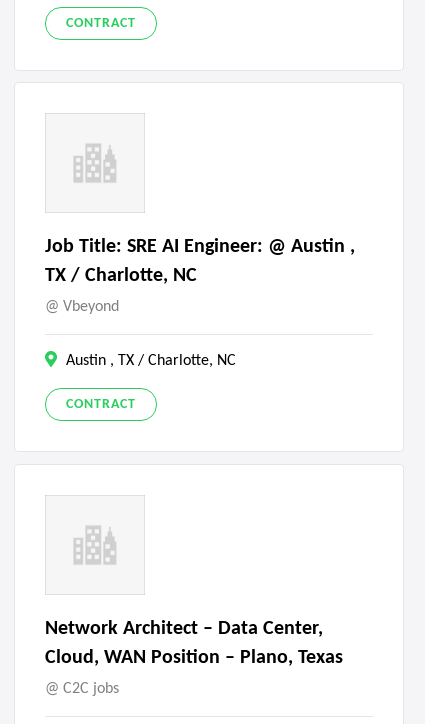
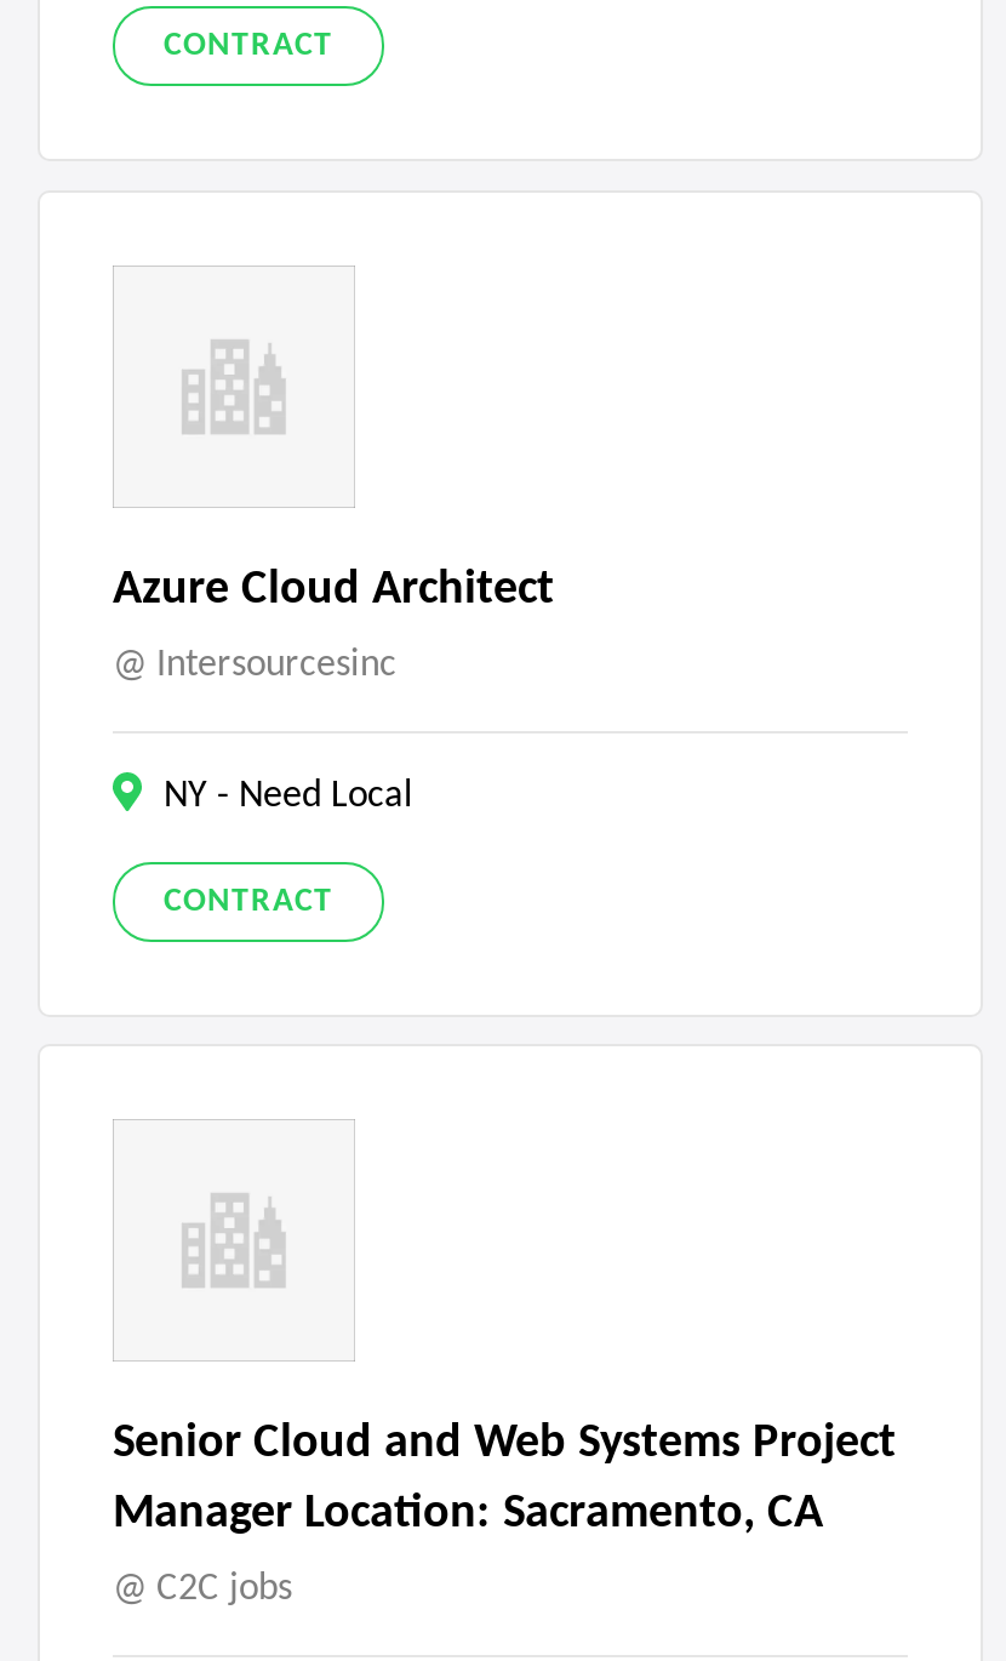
[45,237,355,286] Job Title: SRE AI Engineer: @ Austin , | TX / Charlotte, NC -> [113,566,554,614] Azure Cloud Architect
[59,299,119,315] Vbeyond -> [147,646,396,685] Intersourcesinc
[66,353,236,369] Austin , TX / Charlotte, NC -> [164,777,413,816] NY - Need Local
[45,619,343,668] Network Architect – Data Center, | Cloud, WAN Position – Plano, Texas -> [113,1421,896,1540] Senior Cloud and Web Systems Project | Manager Location: Sacramento, CA

